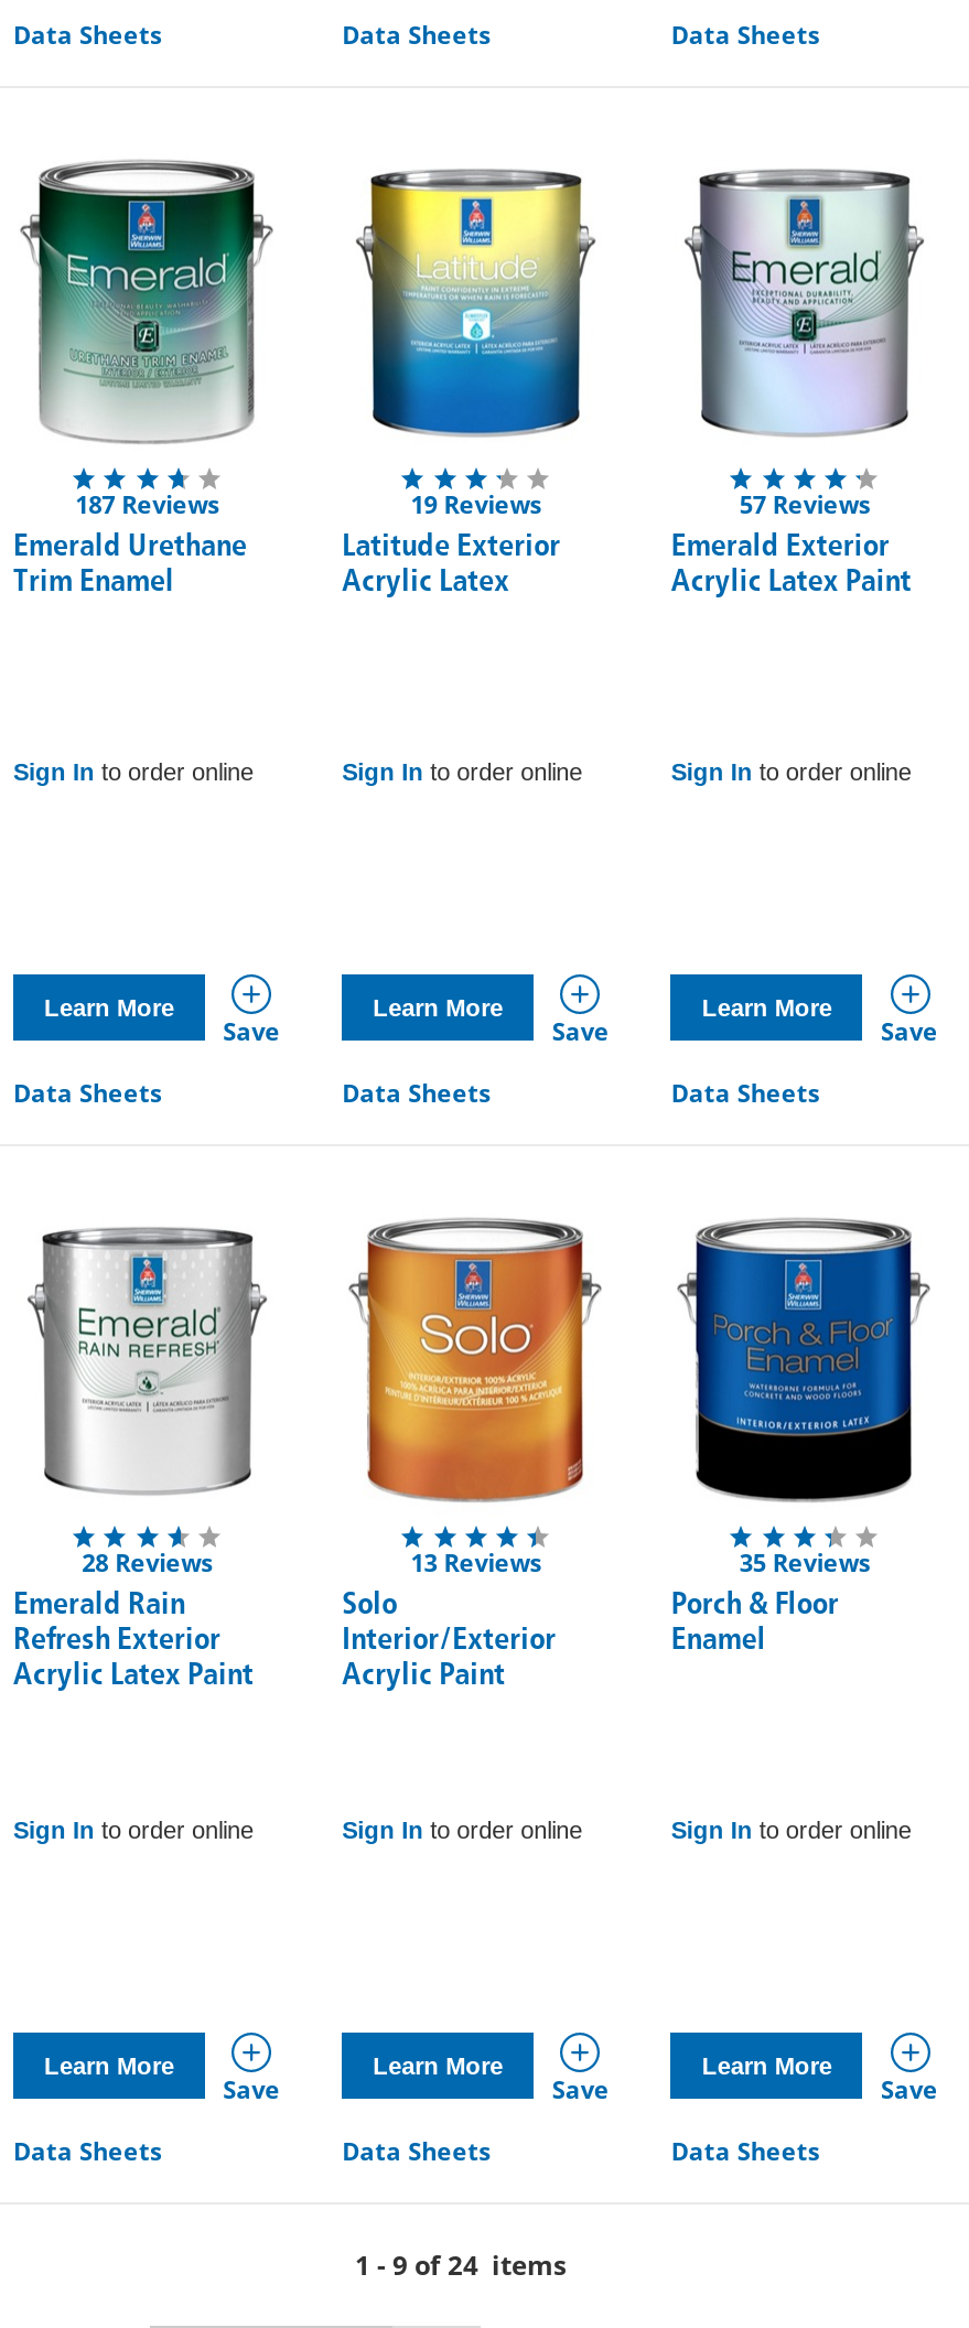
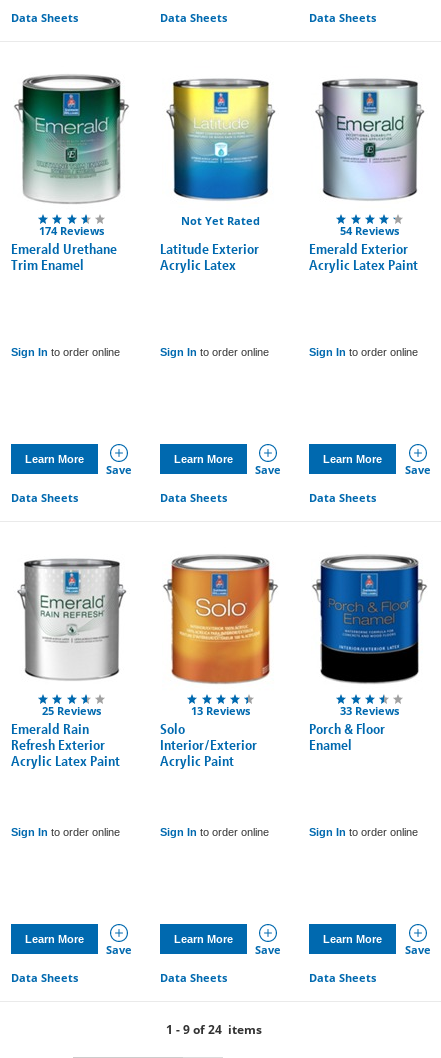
[75,487,218,520] 187 Reviews -> [39,223,104,238] 174 Reviews
[411,487,541,520] 19 Reviews -> [181,213,260,228] Not Yet Rated
[739,487,870,520] 57 Reviews -> [340,223,399,238] 54 Reviews
[82,1545,212,1578] 28 Reviews -> [42,703,101,718] 25 Reviews
[739,1545,870,1578] 35 Reviews -> [340,703,399,718] 33 Reviews

